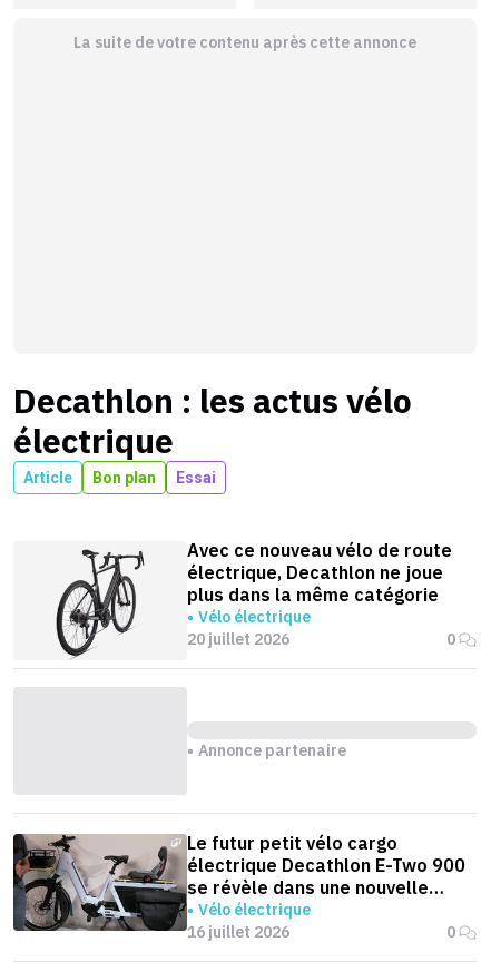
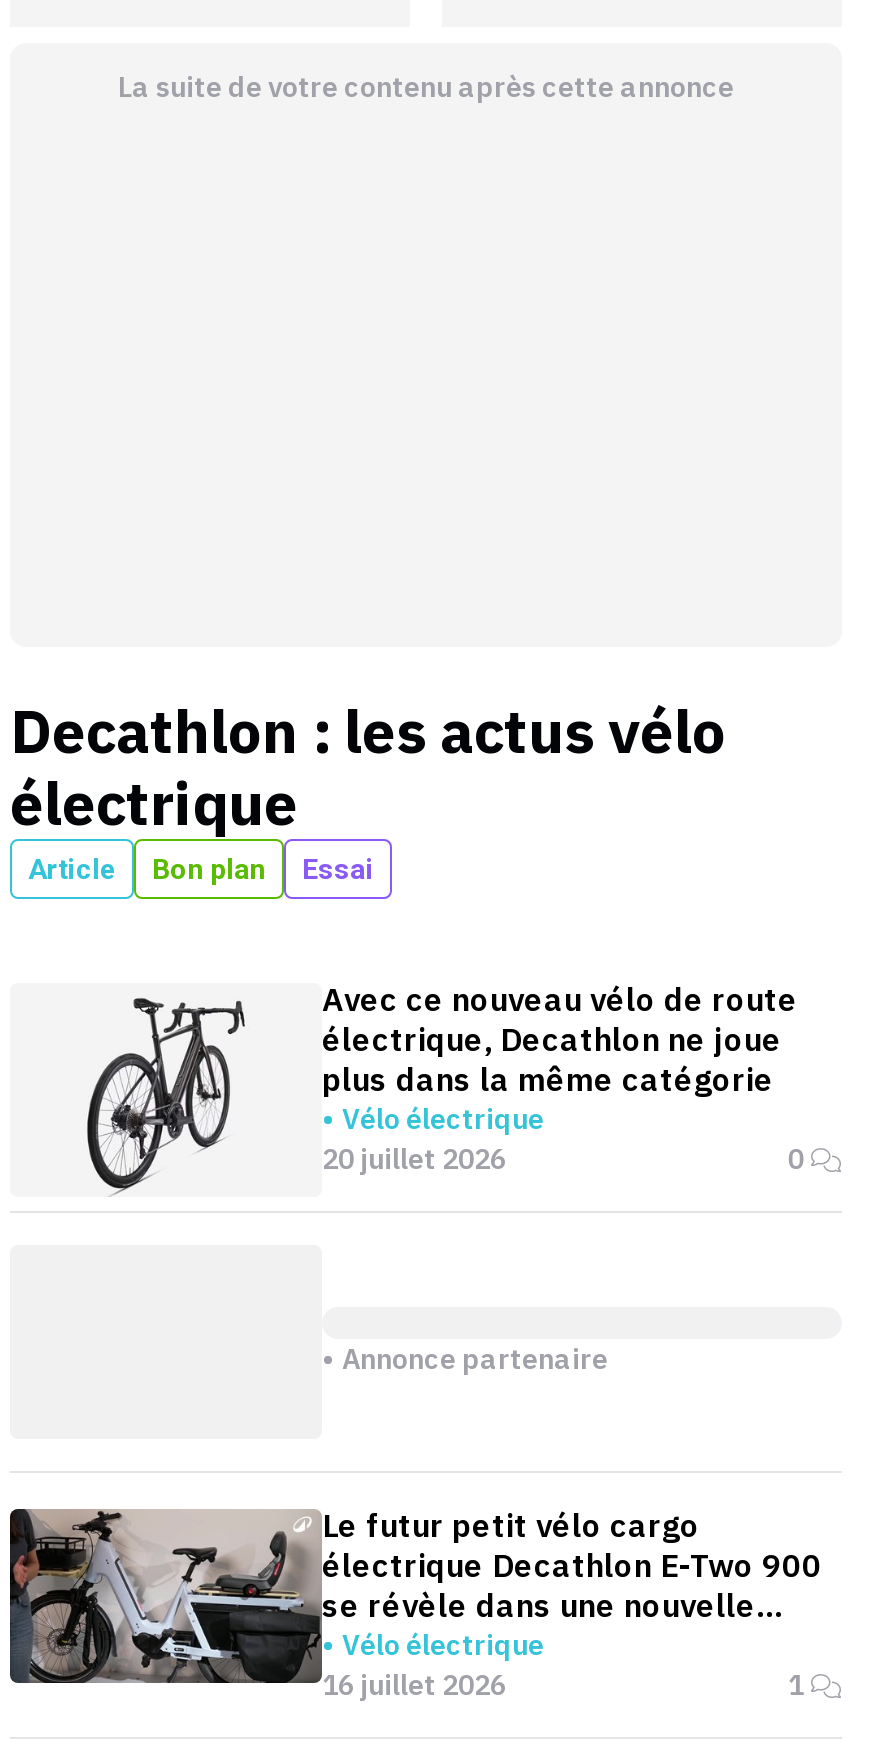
[446,922,455,942] 0 -> [788,1667,804,1703] 1

